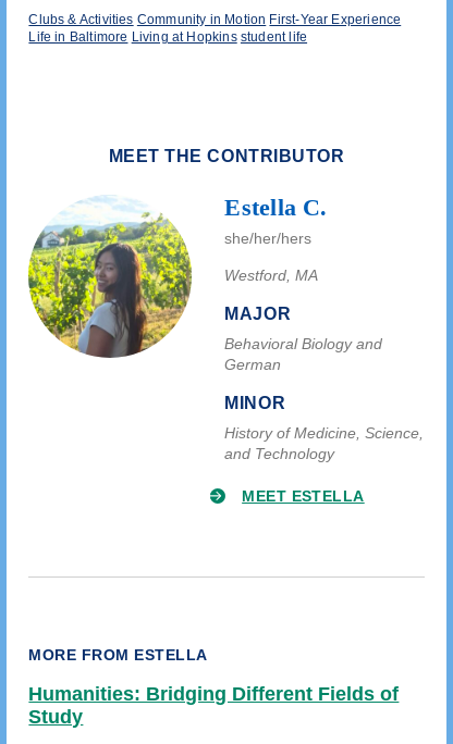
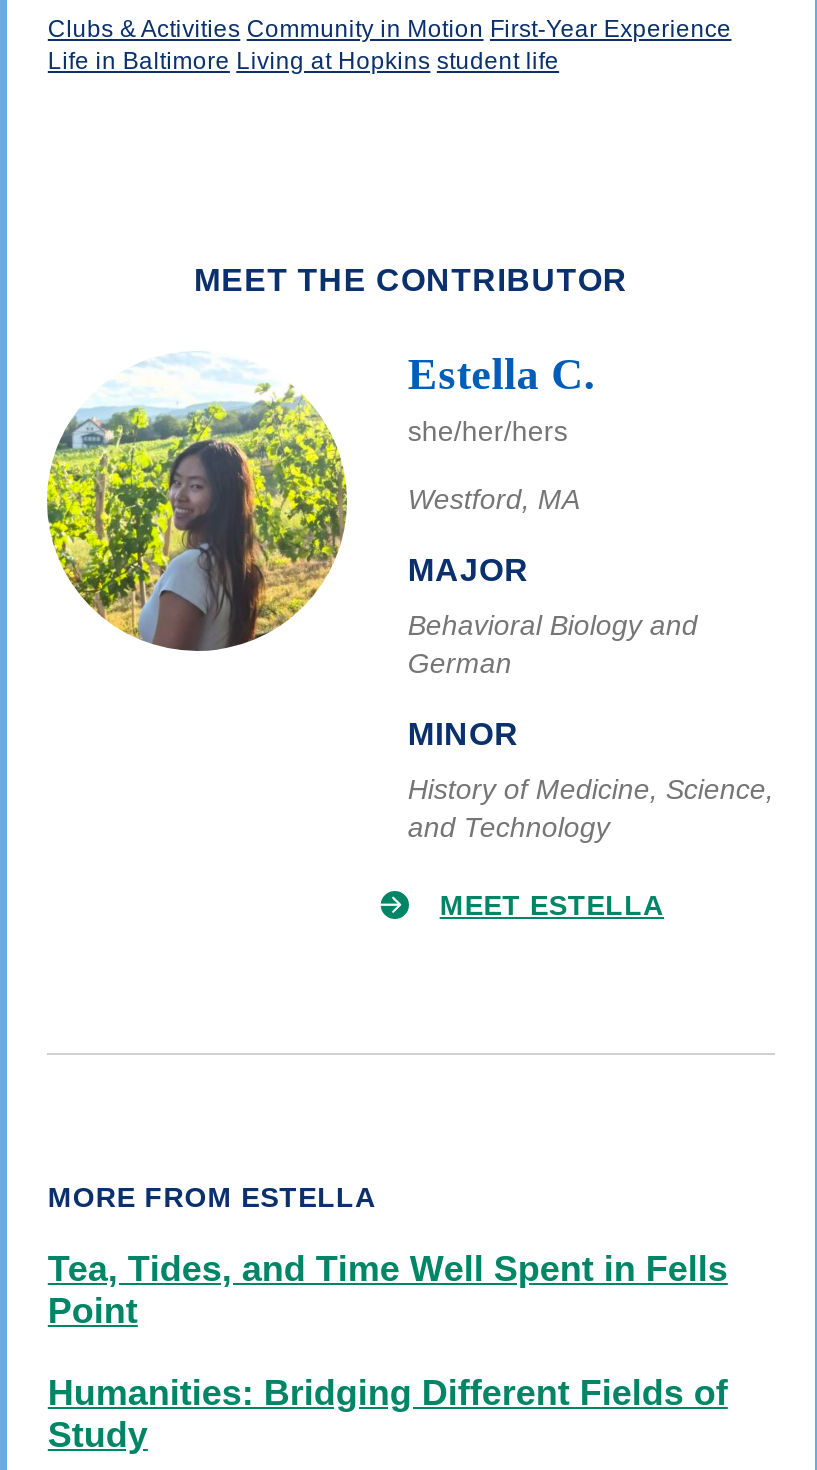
none -> [48,1248,728,1330] Tea, Tides, and Time Well Spent in Fells | Point

